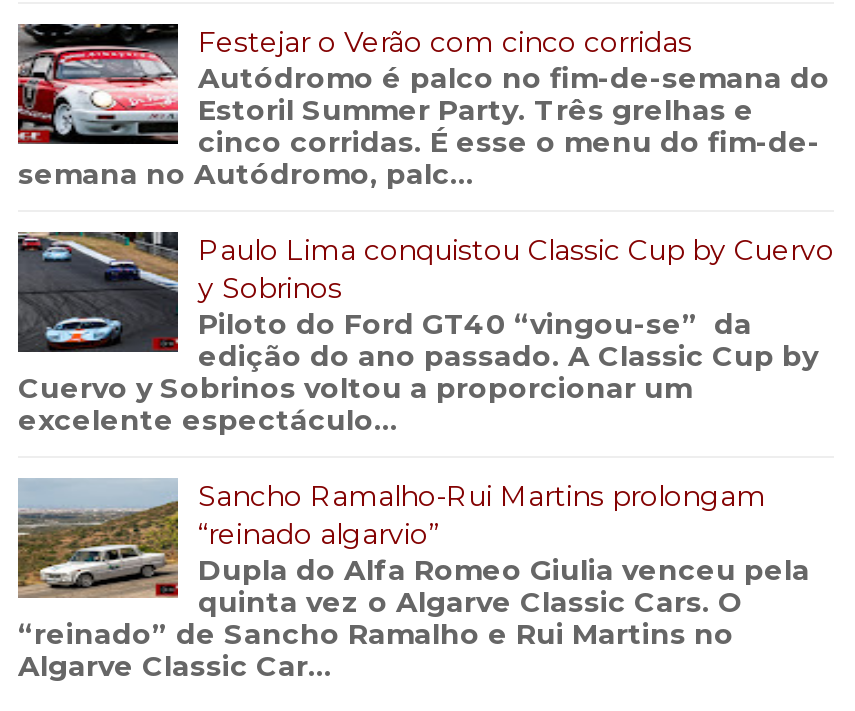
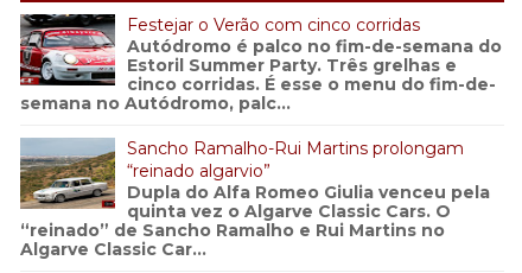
[16,230,834,438] [image] | Paulo Lima conquistou Classic Cup by Cuervo | y Sobrinos | Piloto do Ford GT40 “vingou-se” da | edição do ano passado. A Classic Cup by | Cuervo y Sobrinos voltou a proporcionar um | excelente espectáculo... -> none

